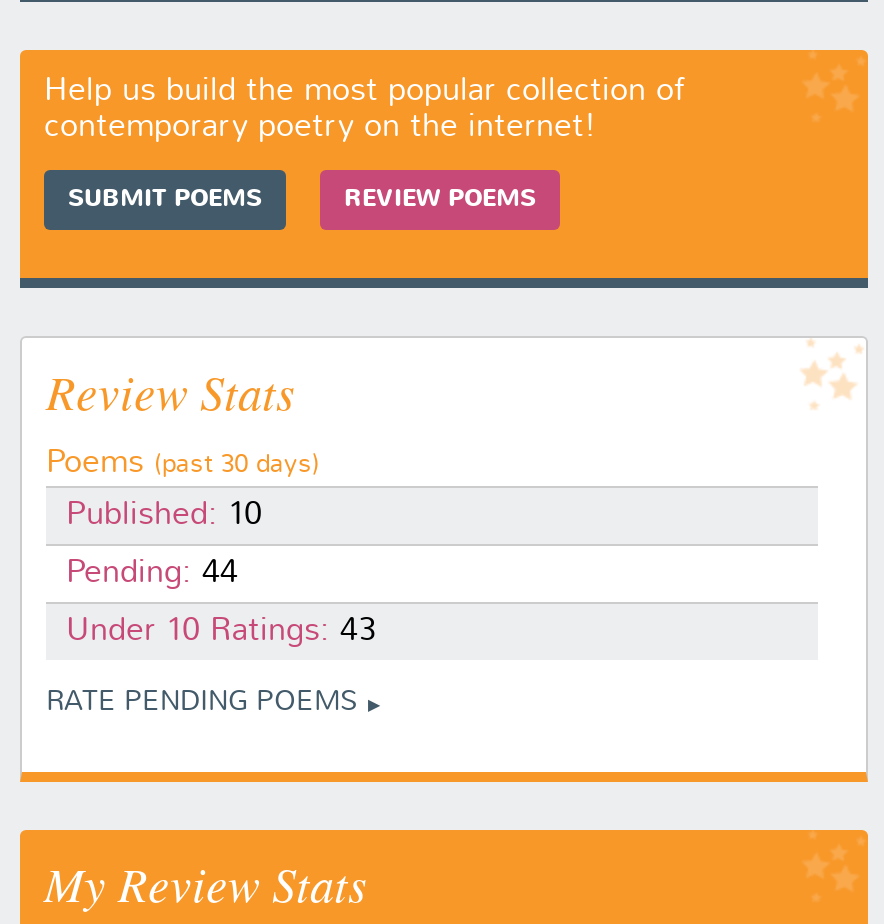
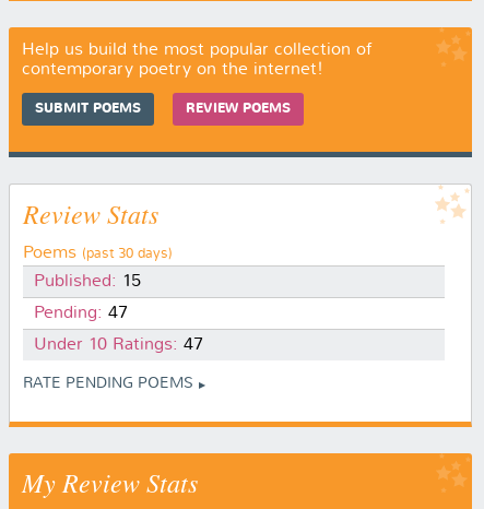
[66,500,262,532] Published: 10 -> [34,273,141,291] Published: 15
[66,558,238,590] Pending: 44 -> [34,305,128,322] Pending: 47
[66,616,376,648] Under 10 Ratings: 43 -> [34,336,203,354] Under 10 Ratings: 47

